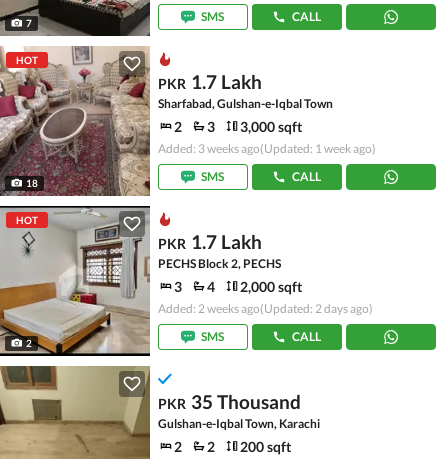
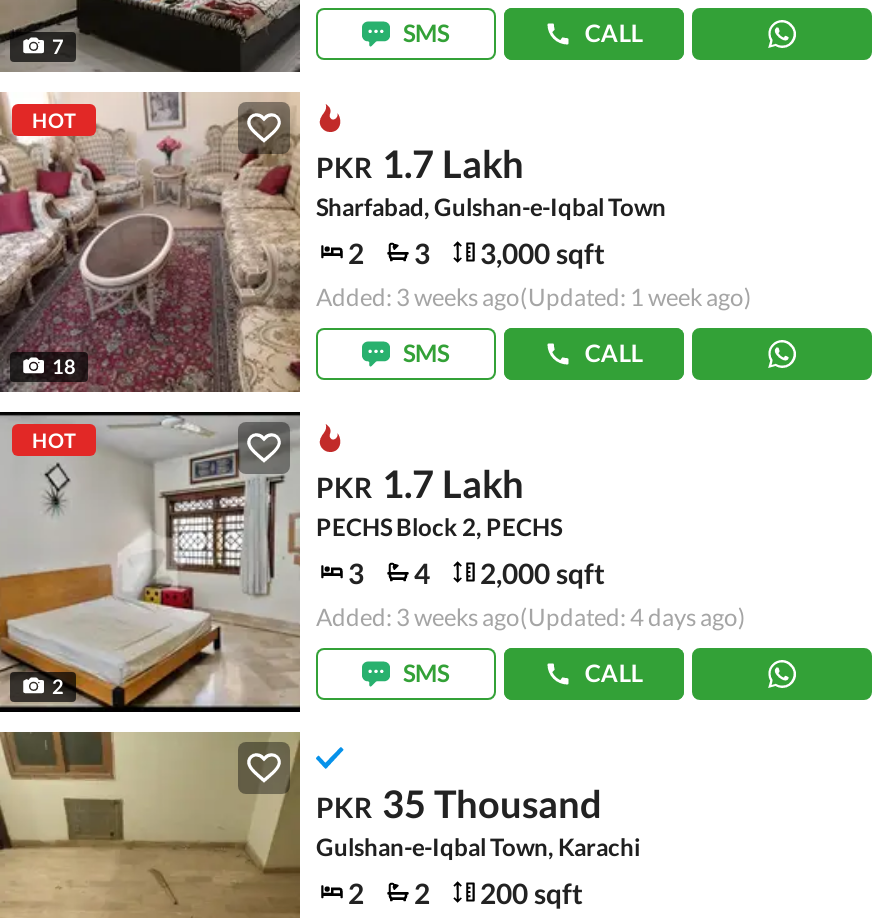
[158,301,373,316] Added: 2 weeks ago(Updated: 2 days ago) -> [316,602,746,632] Added: 3 weeks ago(Updated: 4 days ago)

